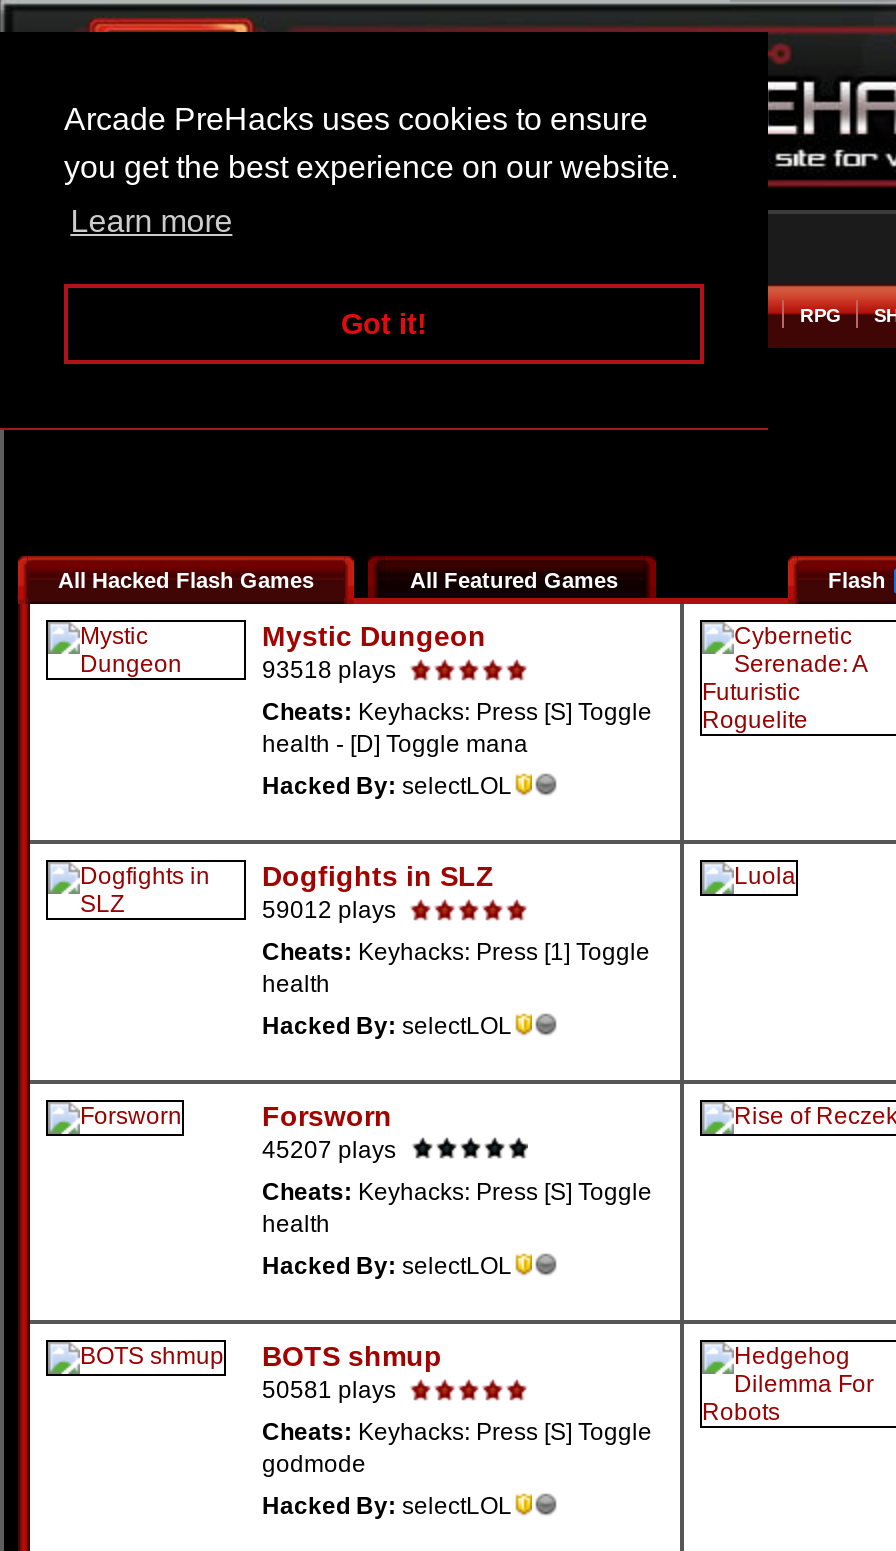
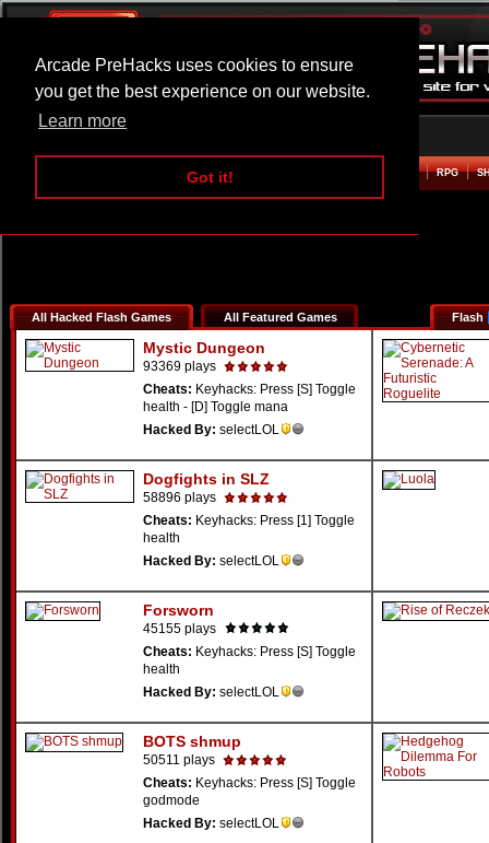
[262,656,408,684] 93518 plays -> [143,359,223,374] 93369 plays
[262,896,408,924] 59012 plays -> [143,490,223,505] 58896 plays
[262,1136,408,1164] 45207 plays -> [143,621,223,636] 45155 plays
[262,1376,408,1404] 50581 plays -> [143,752,222,768] 50511 plays

